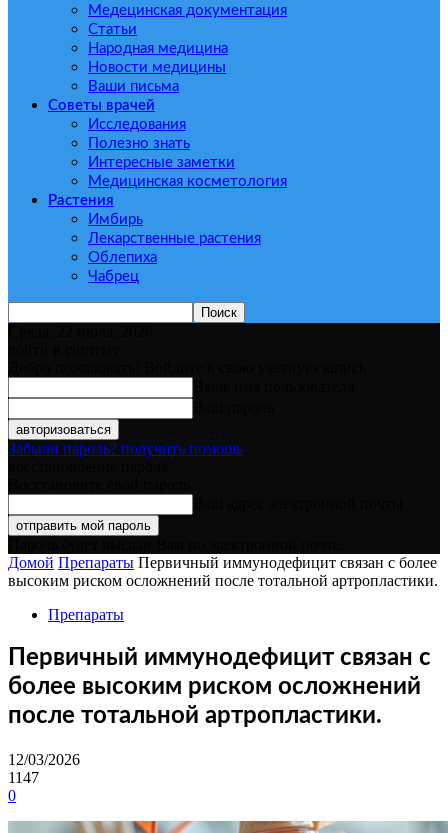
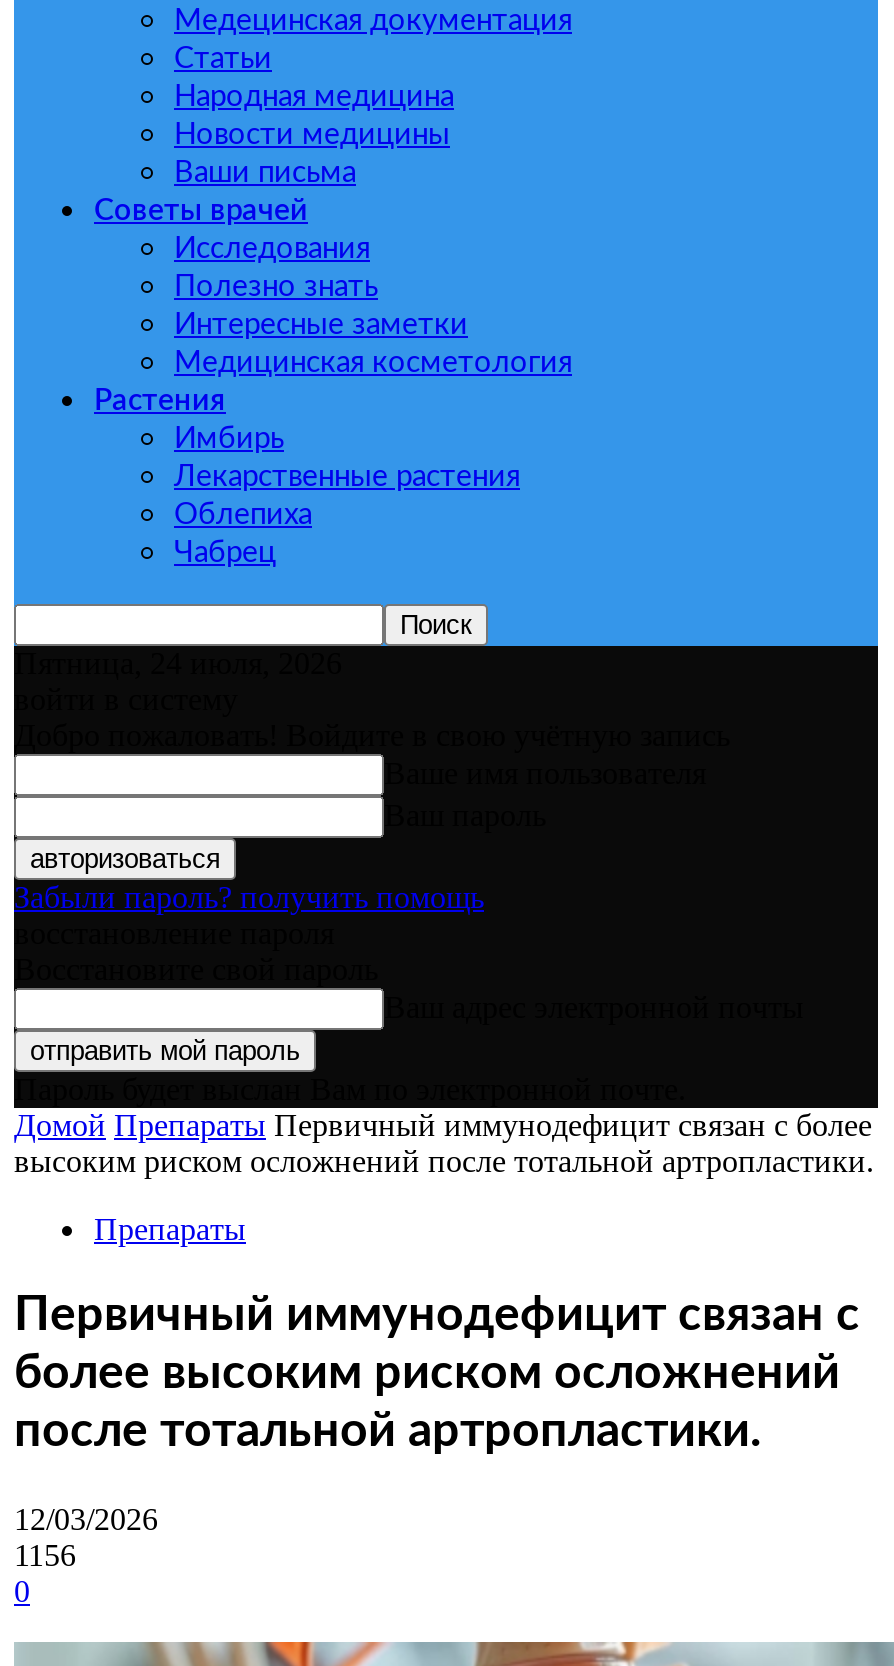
[8,323,153,340] Среда, 22 июля, 2026 -> [14,646,342,680] Пятница, 24 июля, 2026
[8,769,39,786] 1147 -> [14,1538,76,1572] 1156

